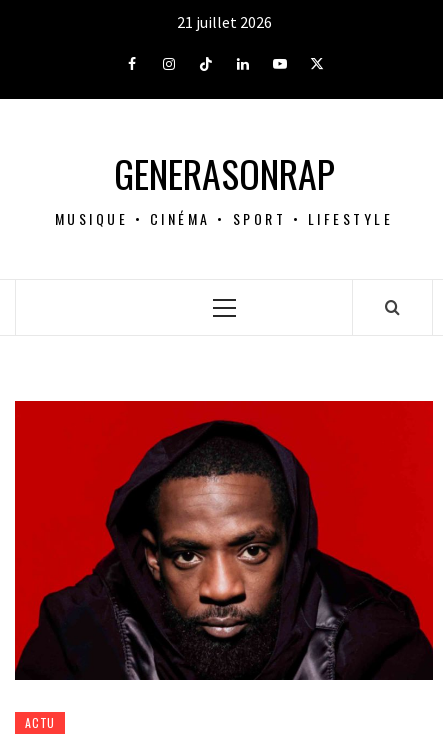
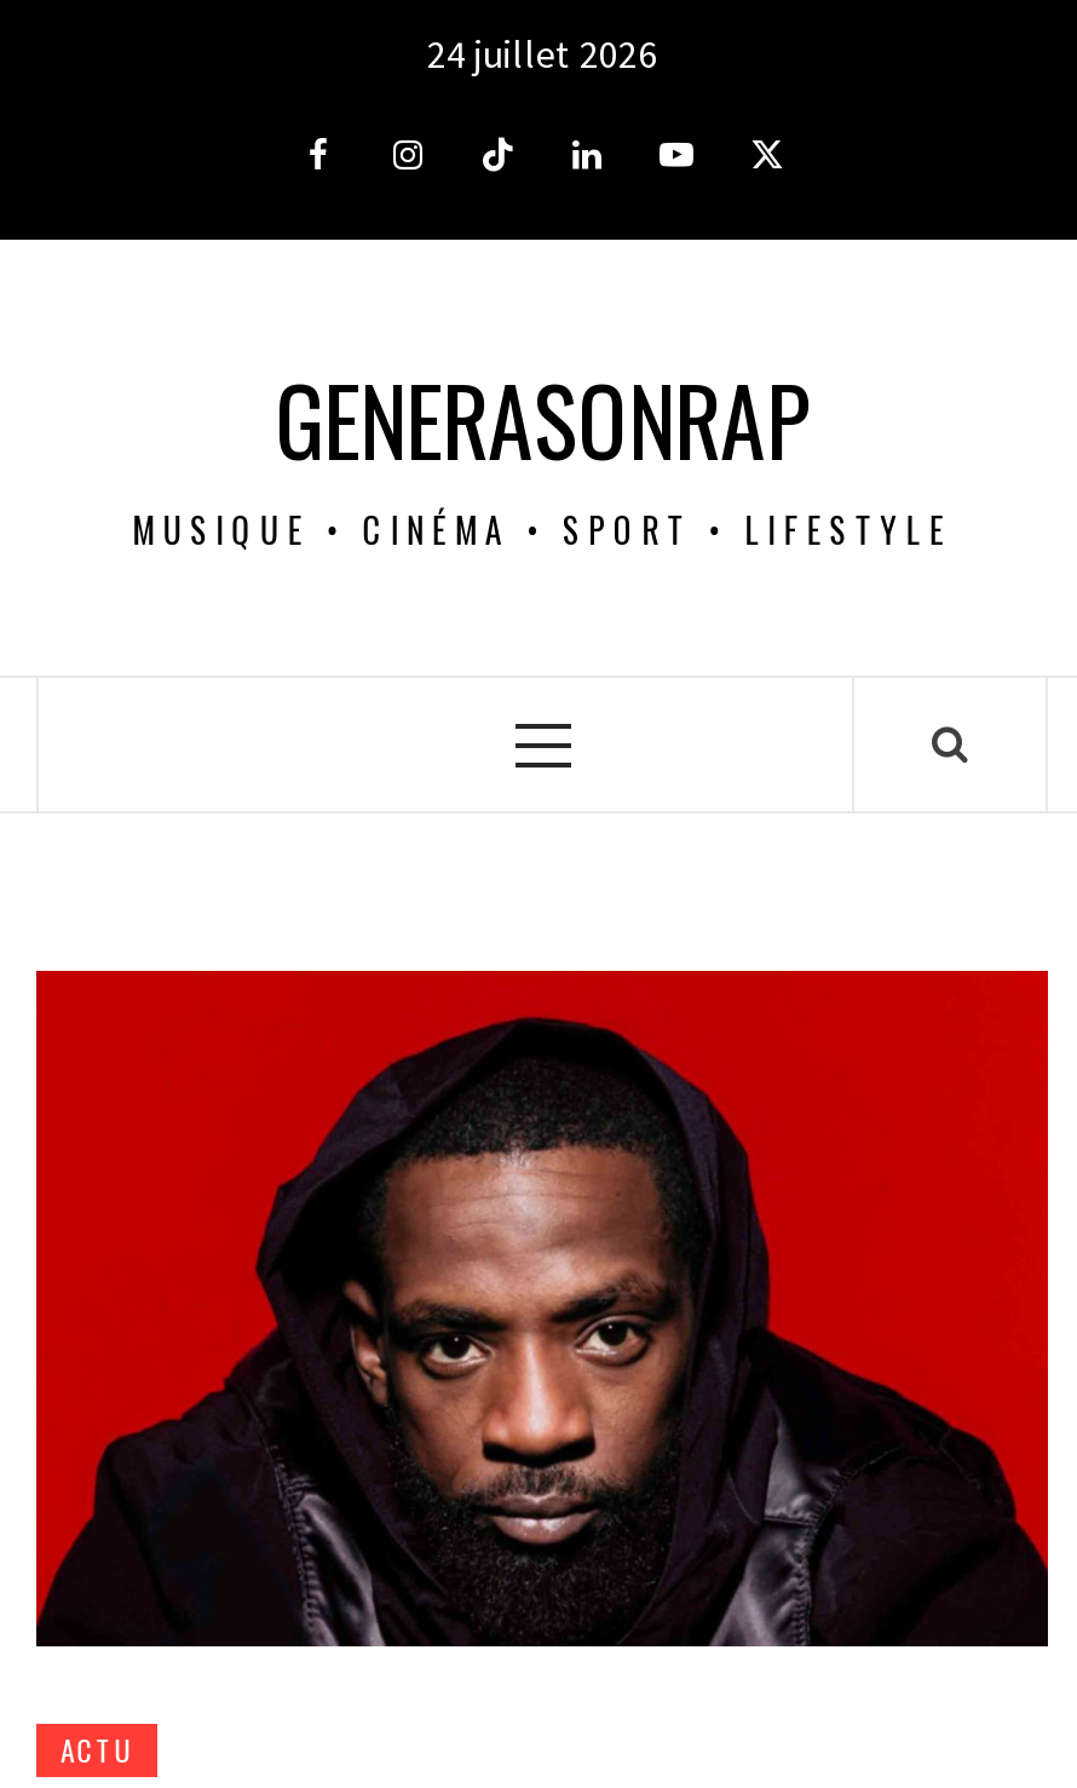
[176,12,271,32] 21 juillet 2026 -> [427,29,657,77] 24 juillet 2026

